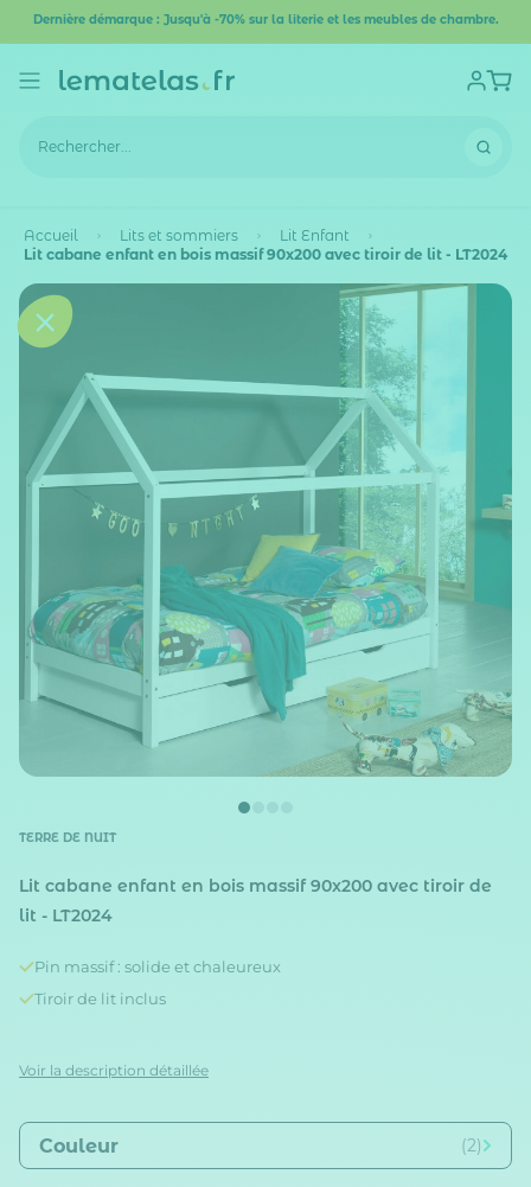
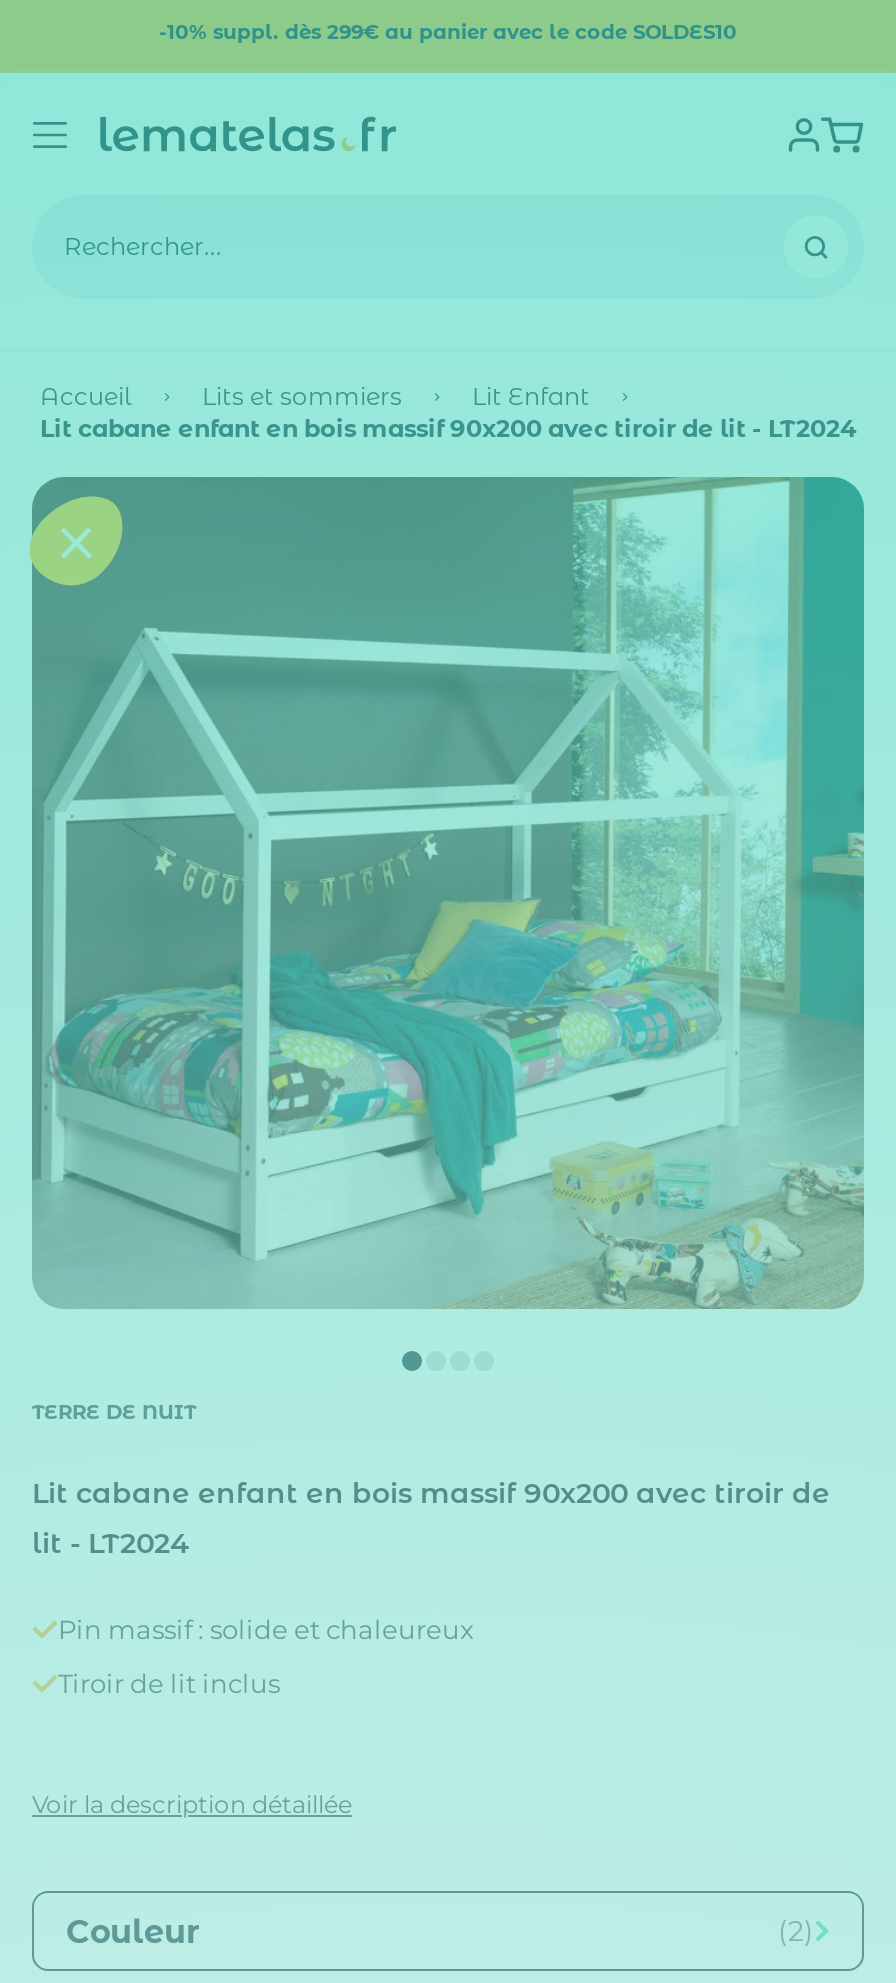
[33,12,498,27] Dernière démarque : Jusqu'à -70% sur la literie et les meubles de chambre. -> [159,19,737,45] -10% suppl. dès 299€ au panier avec le code SOLDES10

